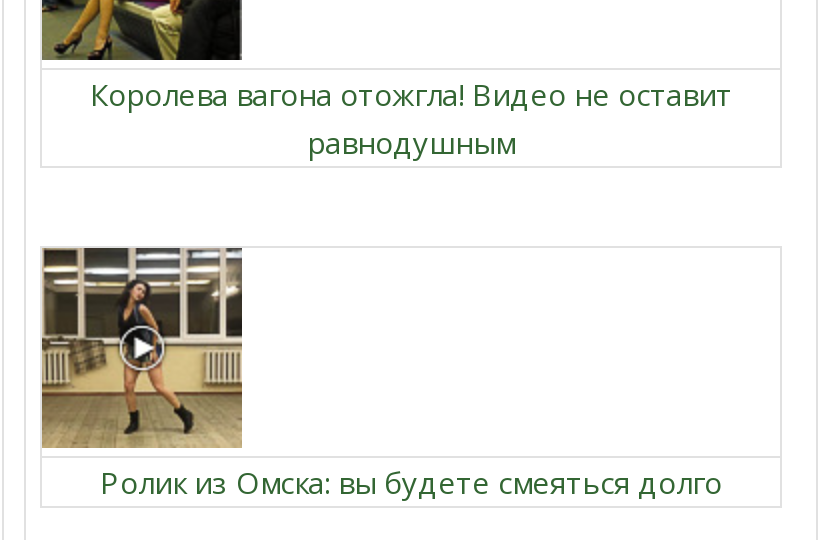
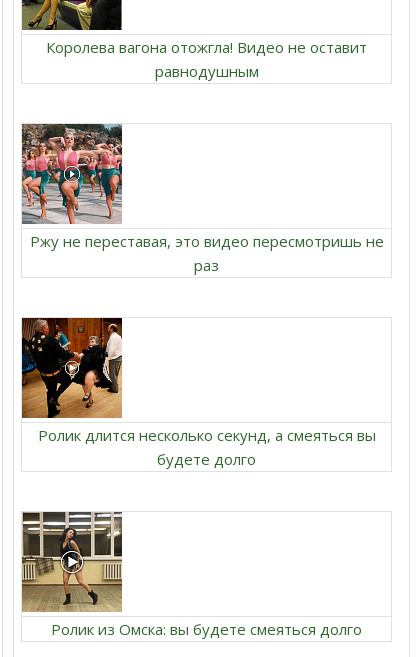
none -> [22,124,383,275] [image] | Ржу не переставая, это видео пересмотришь не | раз
none -> [22,317,375,469] [image] | Ролик длится несколько секунд, а смеяться вы | будете долго

